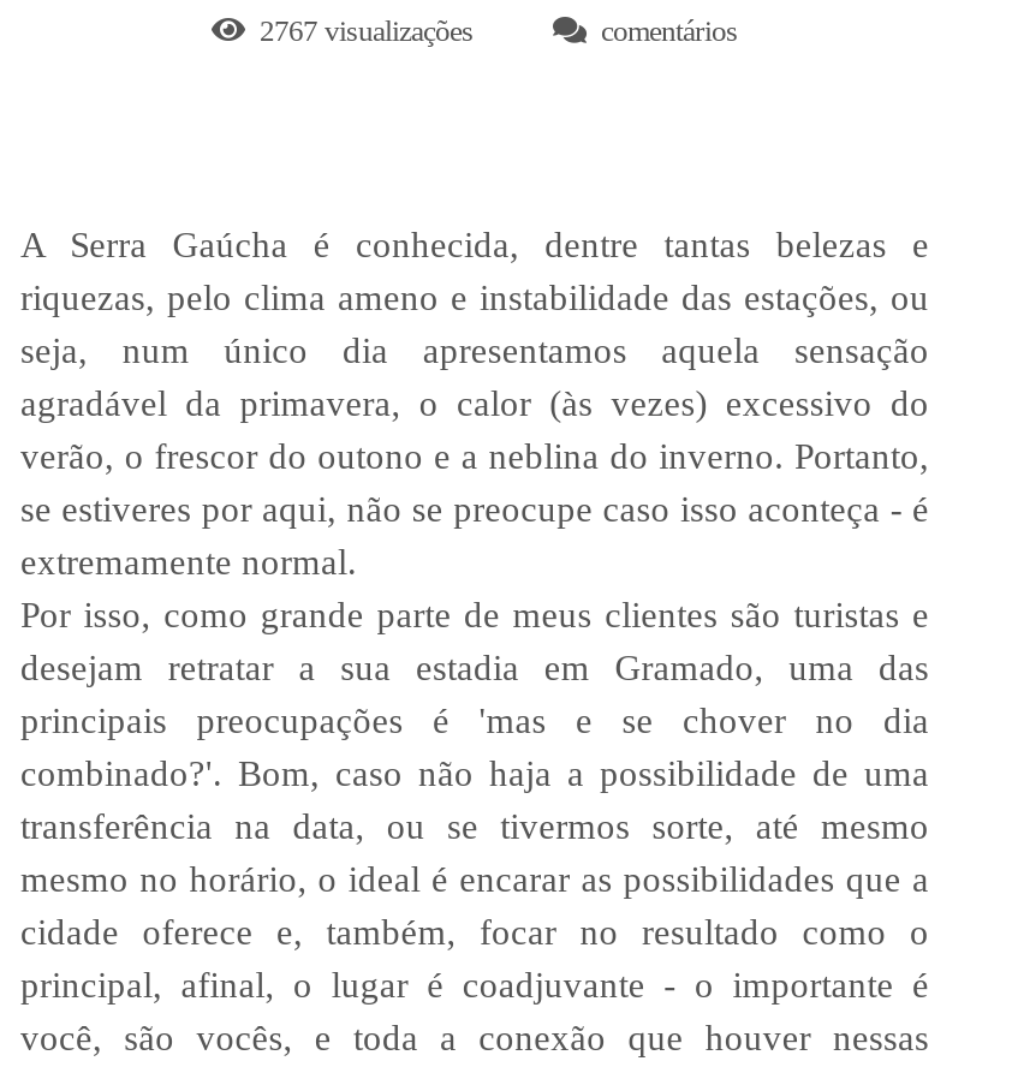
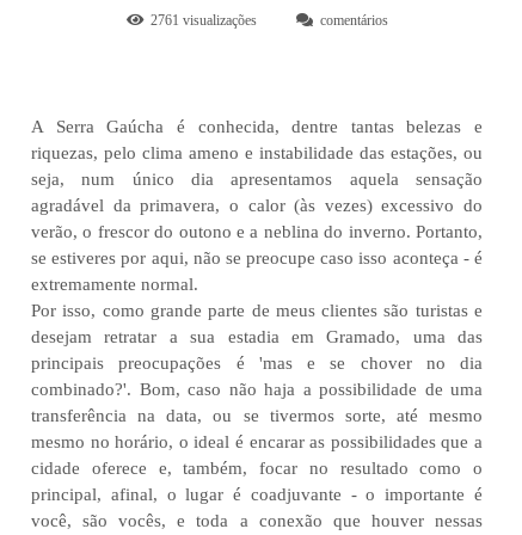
[260,14,481,48] 2767 visualizações -> [150,12,260,28] 2761 visualizações

